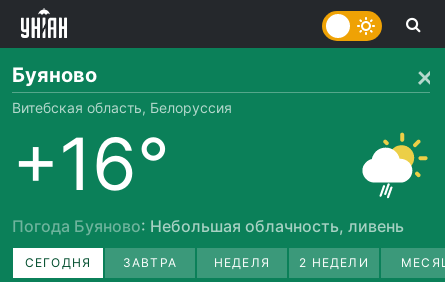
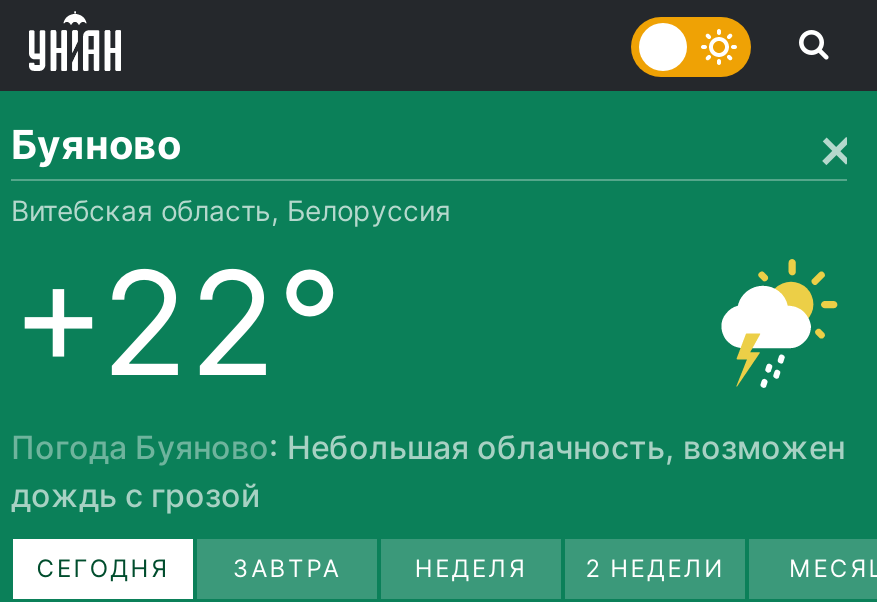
[12,120,429,236] [image] | +16° | Погода Буяново: Небольшая облачность, ливень -> [11,235,845,515] [image] | +22° | Погода Буяново: Небольшая облачность, возможен | дождь с грозой

